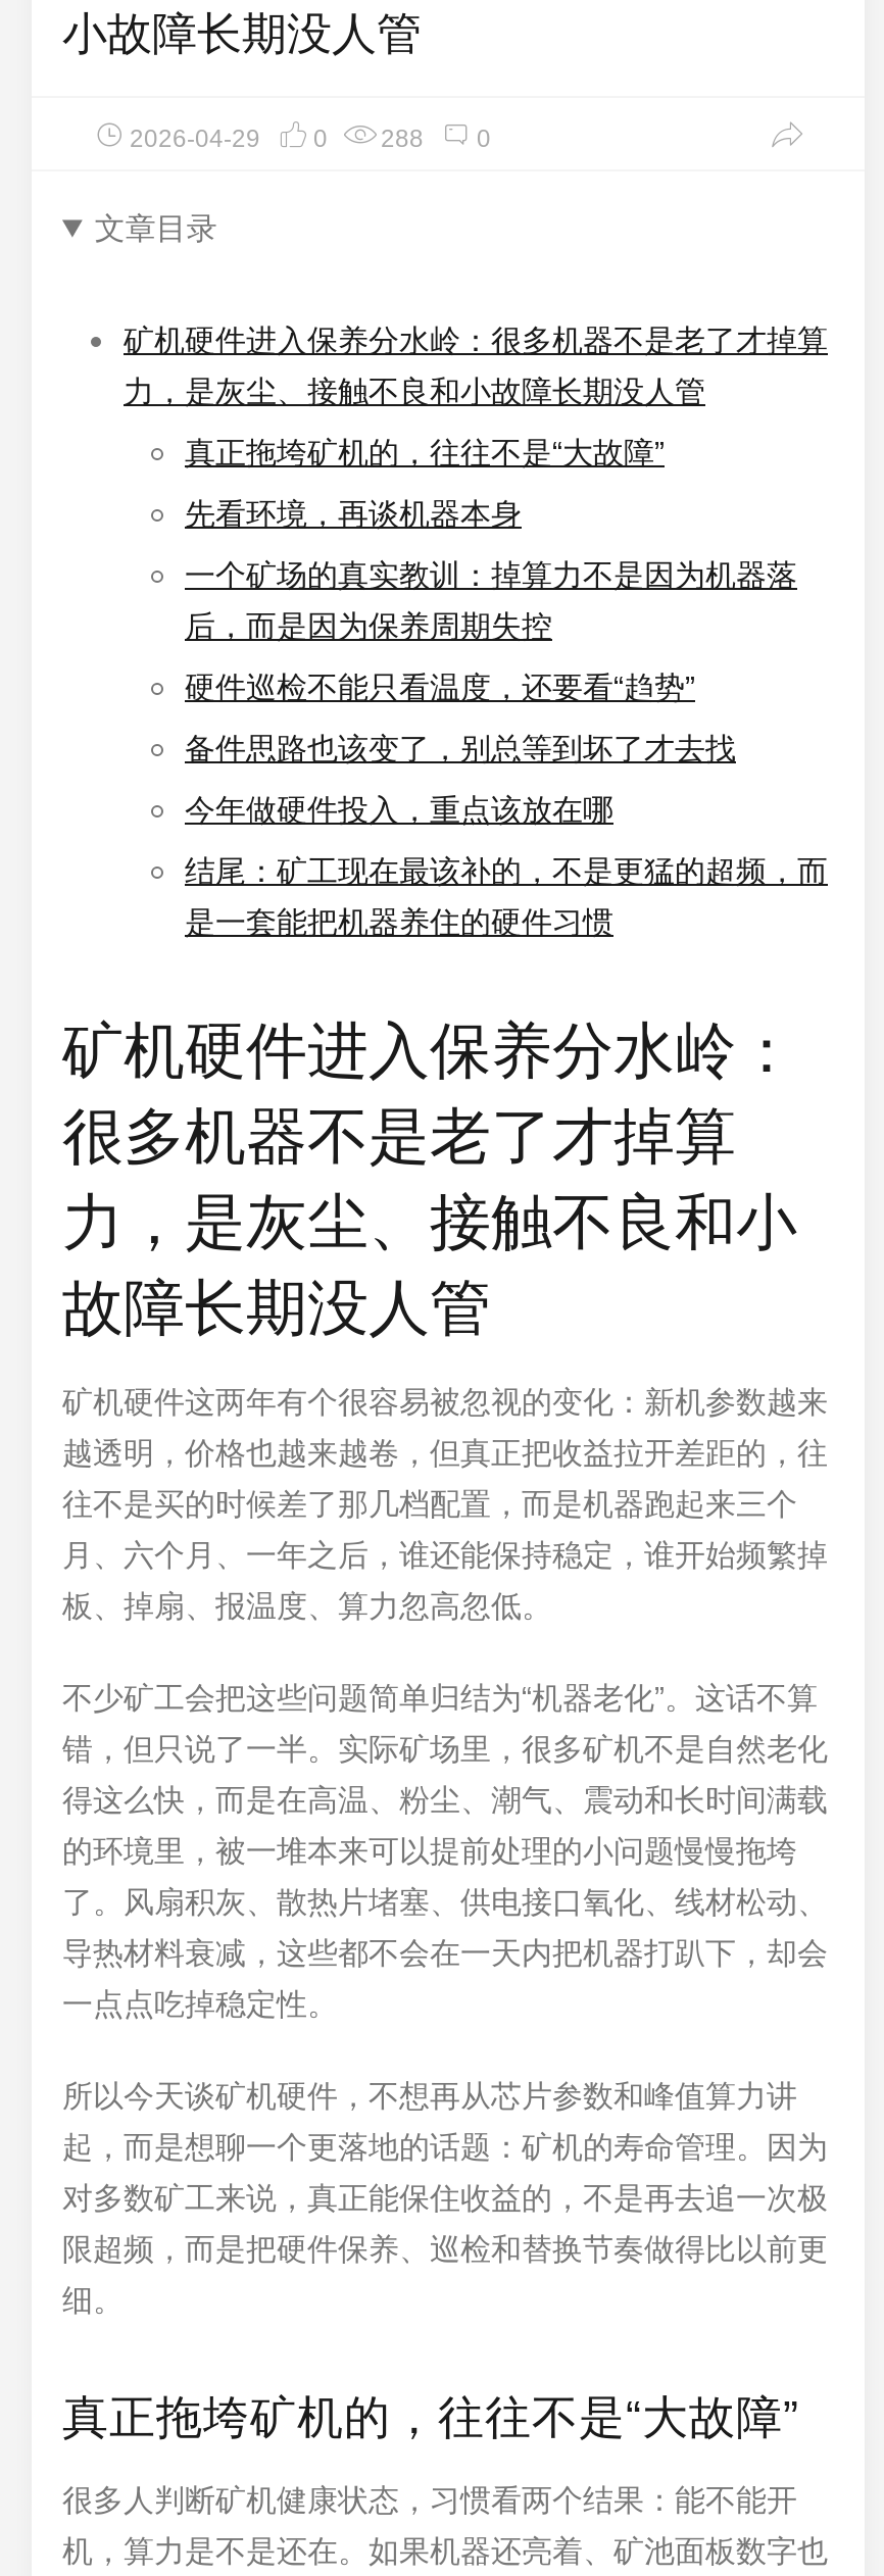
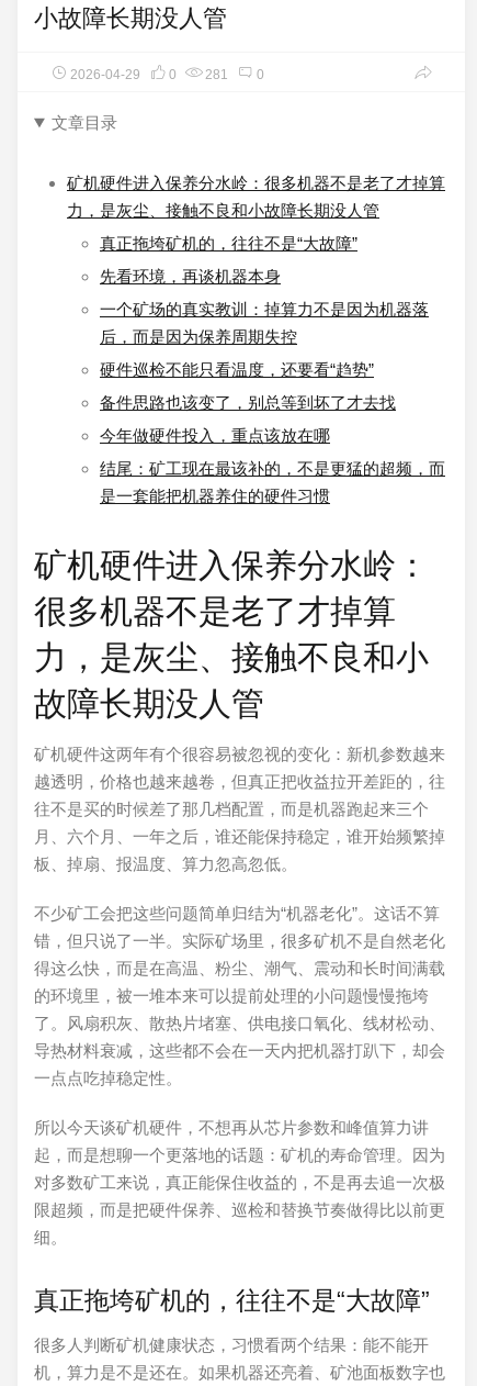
[130,123,491,152] 2026-04-29 0 288 0 -> [70,66,264,82] 2026-04-29 0 281 0

